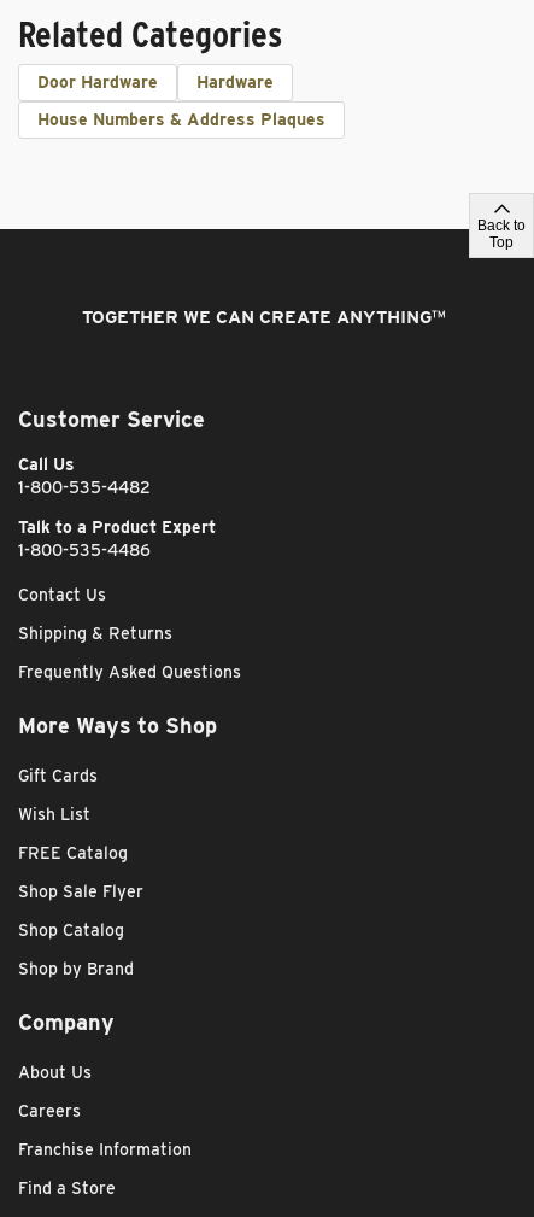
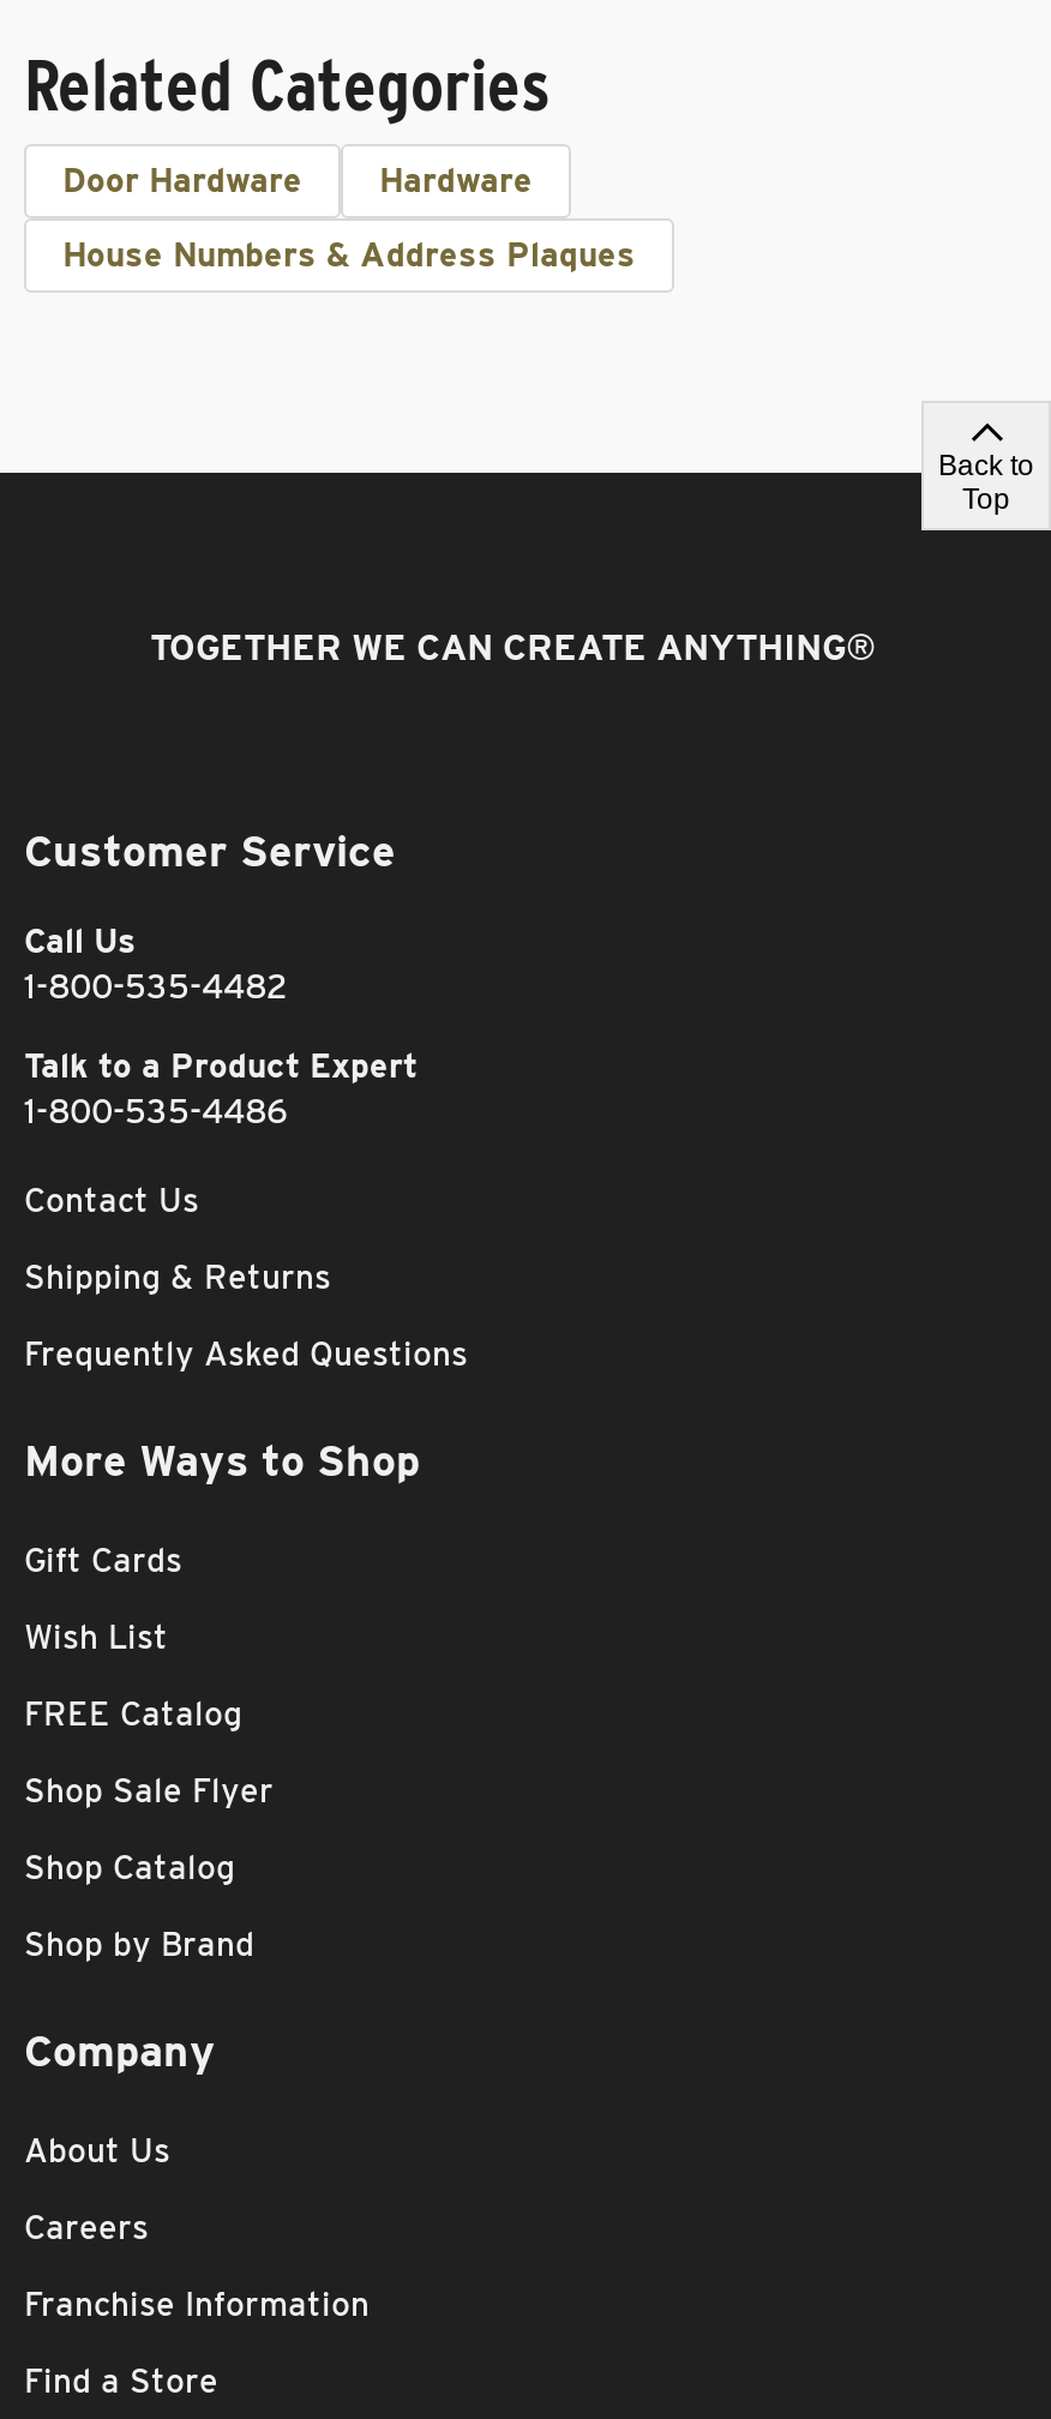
[82,306,446,328] TOGETHER WE CAN CREATE ANYTHING™ -> [150,626,877,670] TOGETHER WE CAN CREATE ANYTHING®

